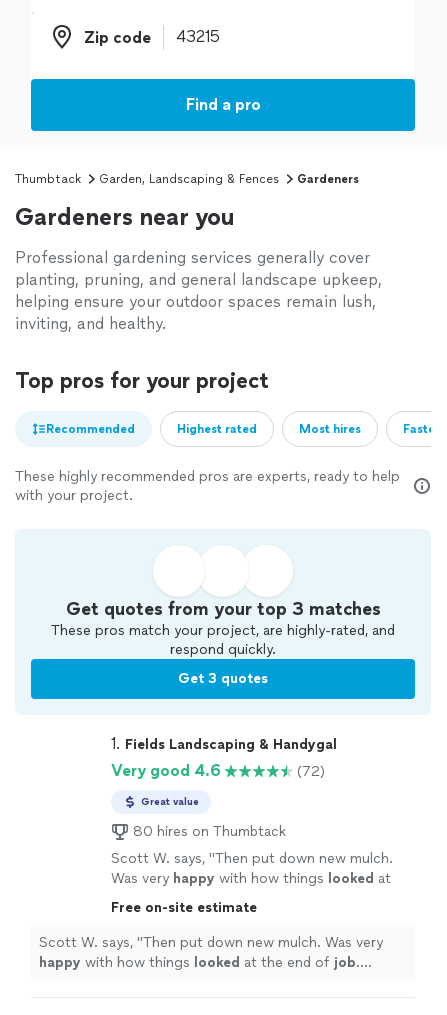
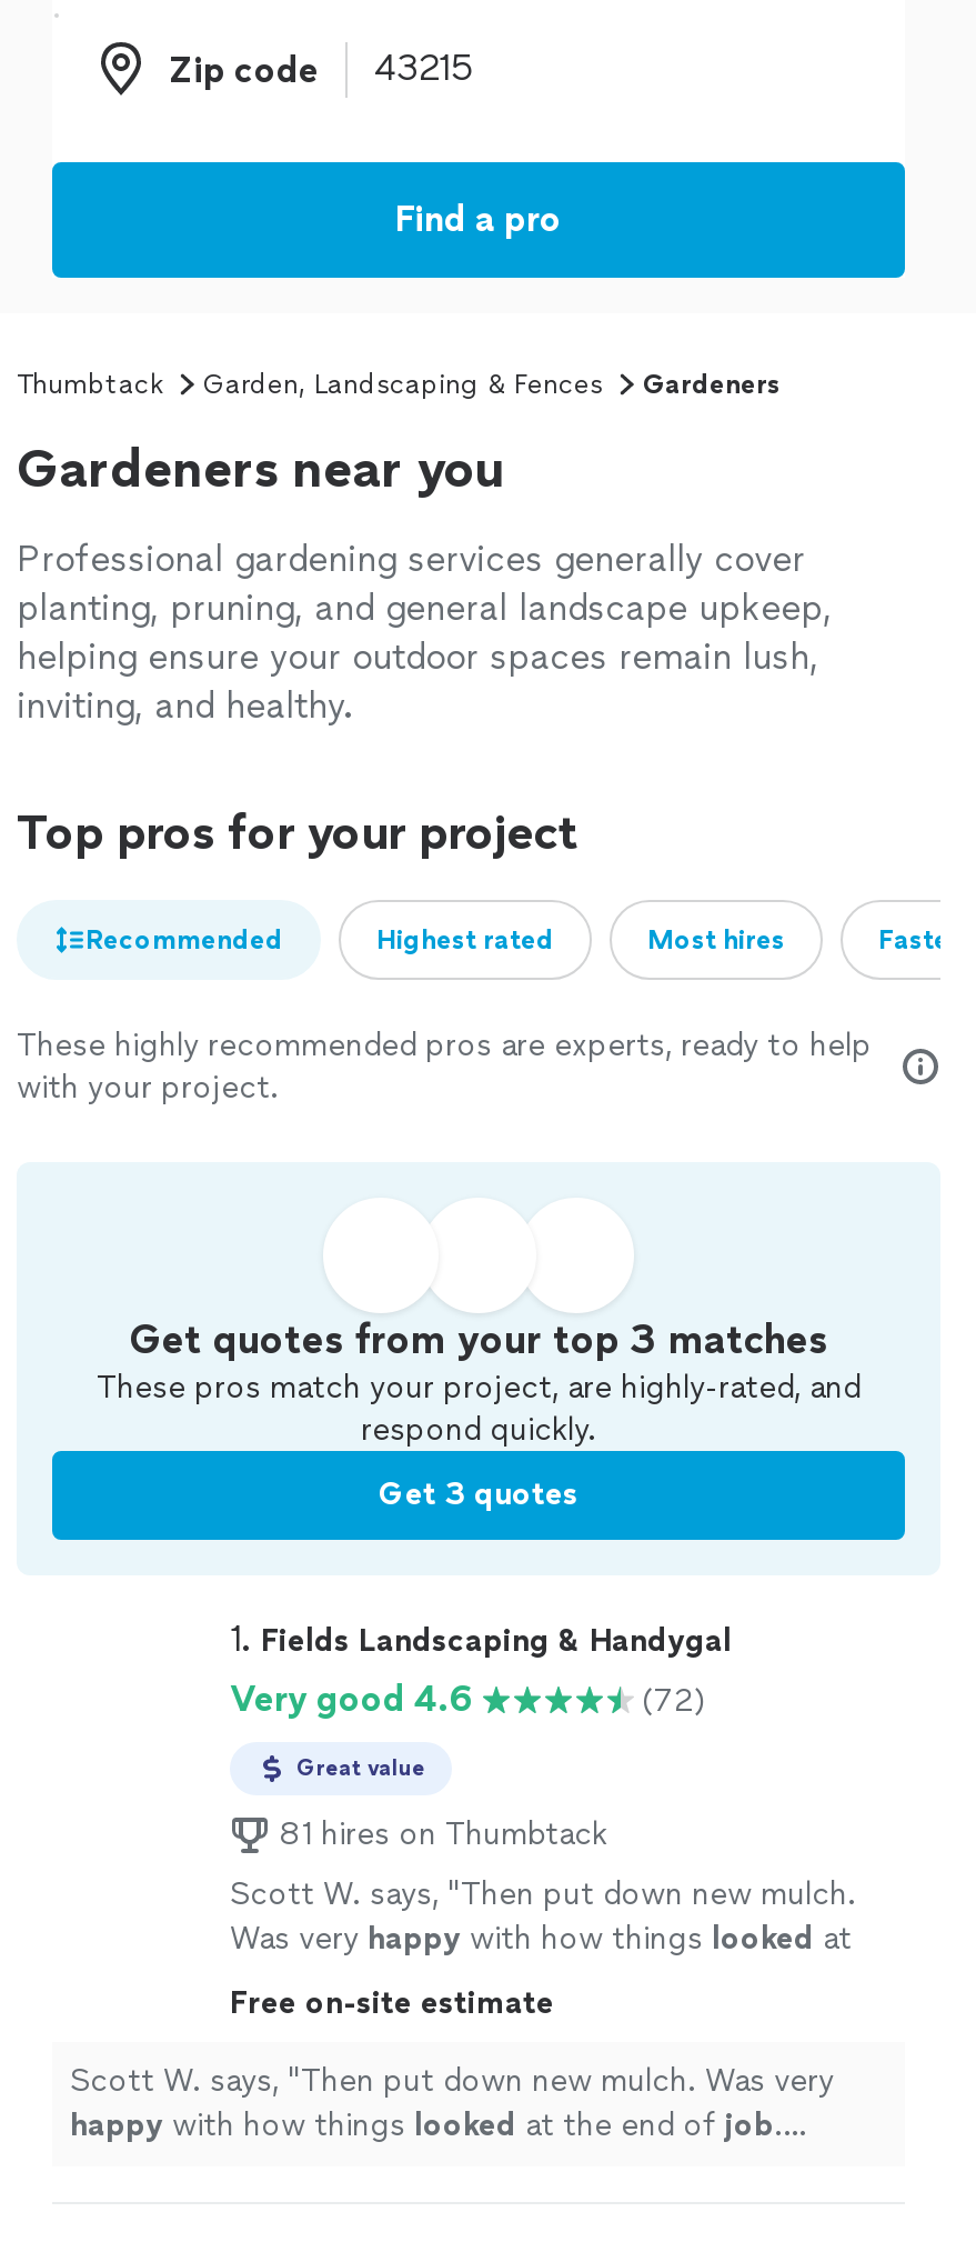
[133,823,286,840] 80 hires on Thumbtack -> [279,1815,607,1853] 81 hires on Thumbtack

